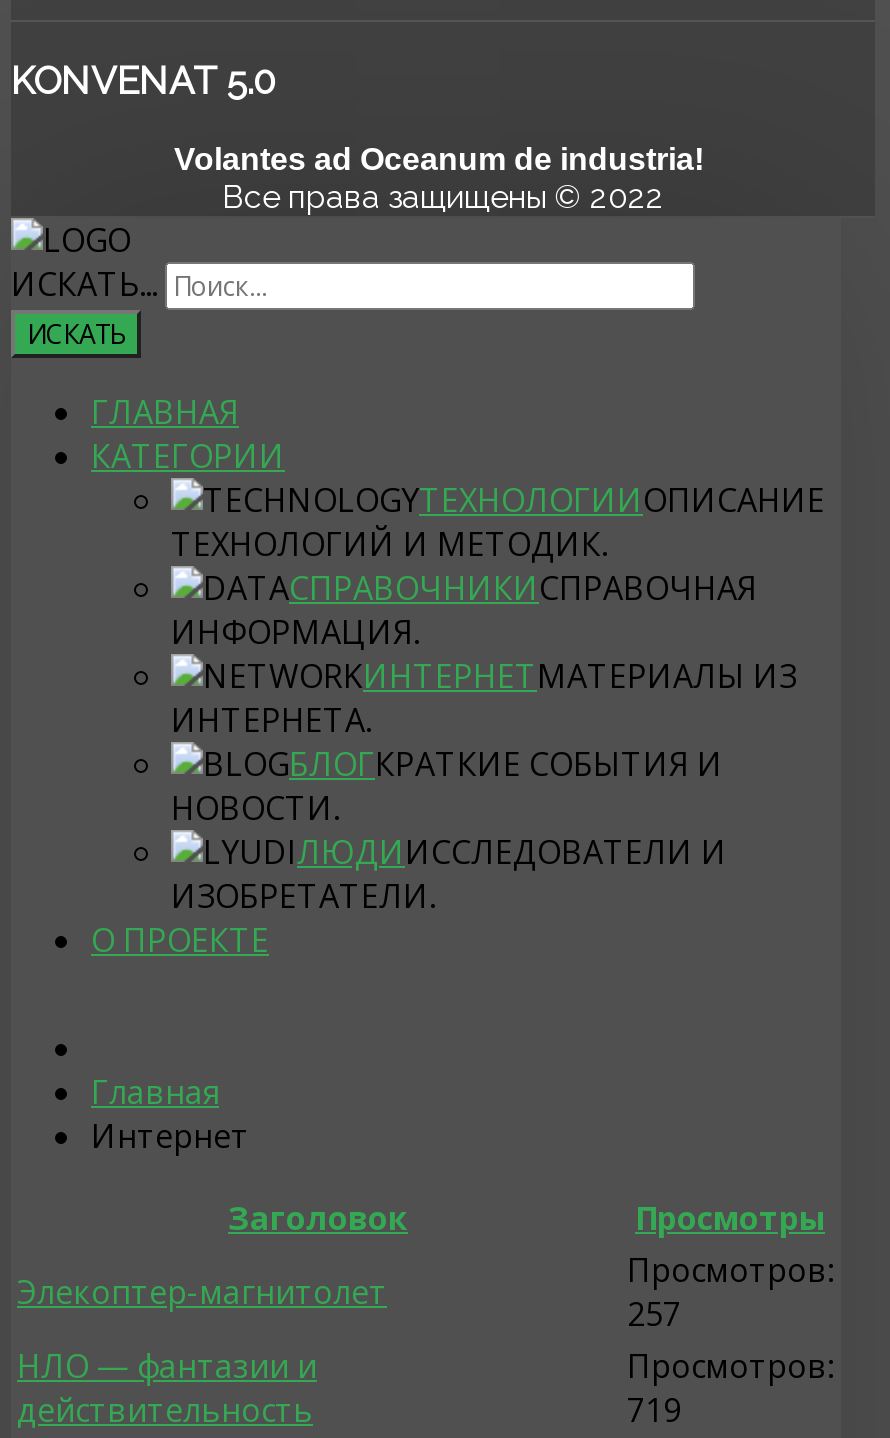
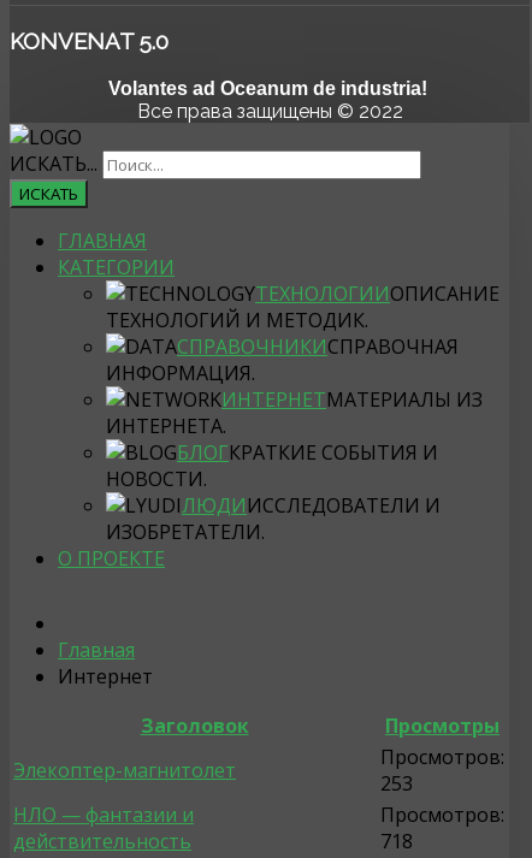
[627,1292,681,1336] 257 -> [380,770,413,797] 253
[627,1388,681,1432] 719 -> [380,828,413,854] 718

